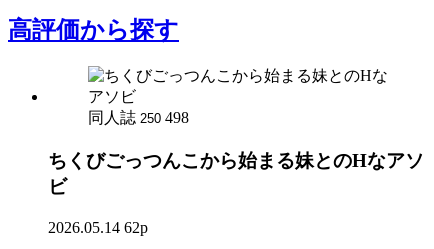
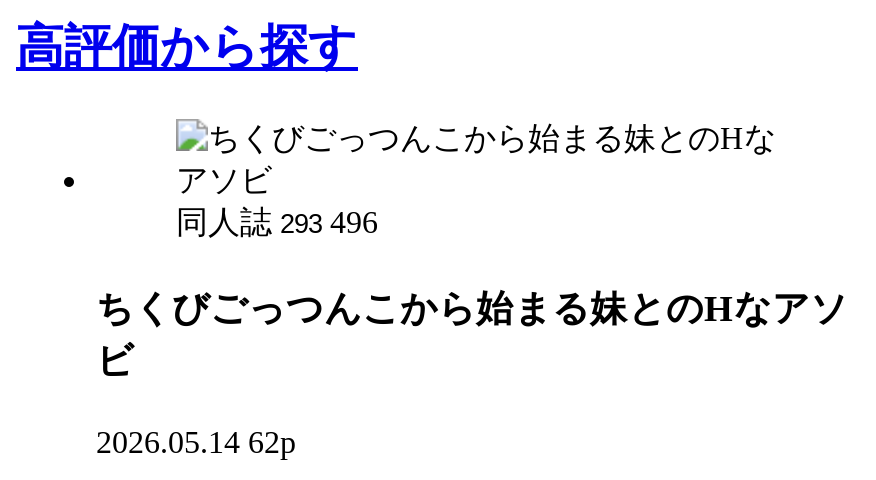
[88,109,189,126] 同人誌 250 498 -> [176,205,378,239] 同人誌 293 496

